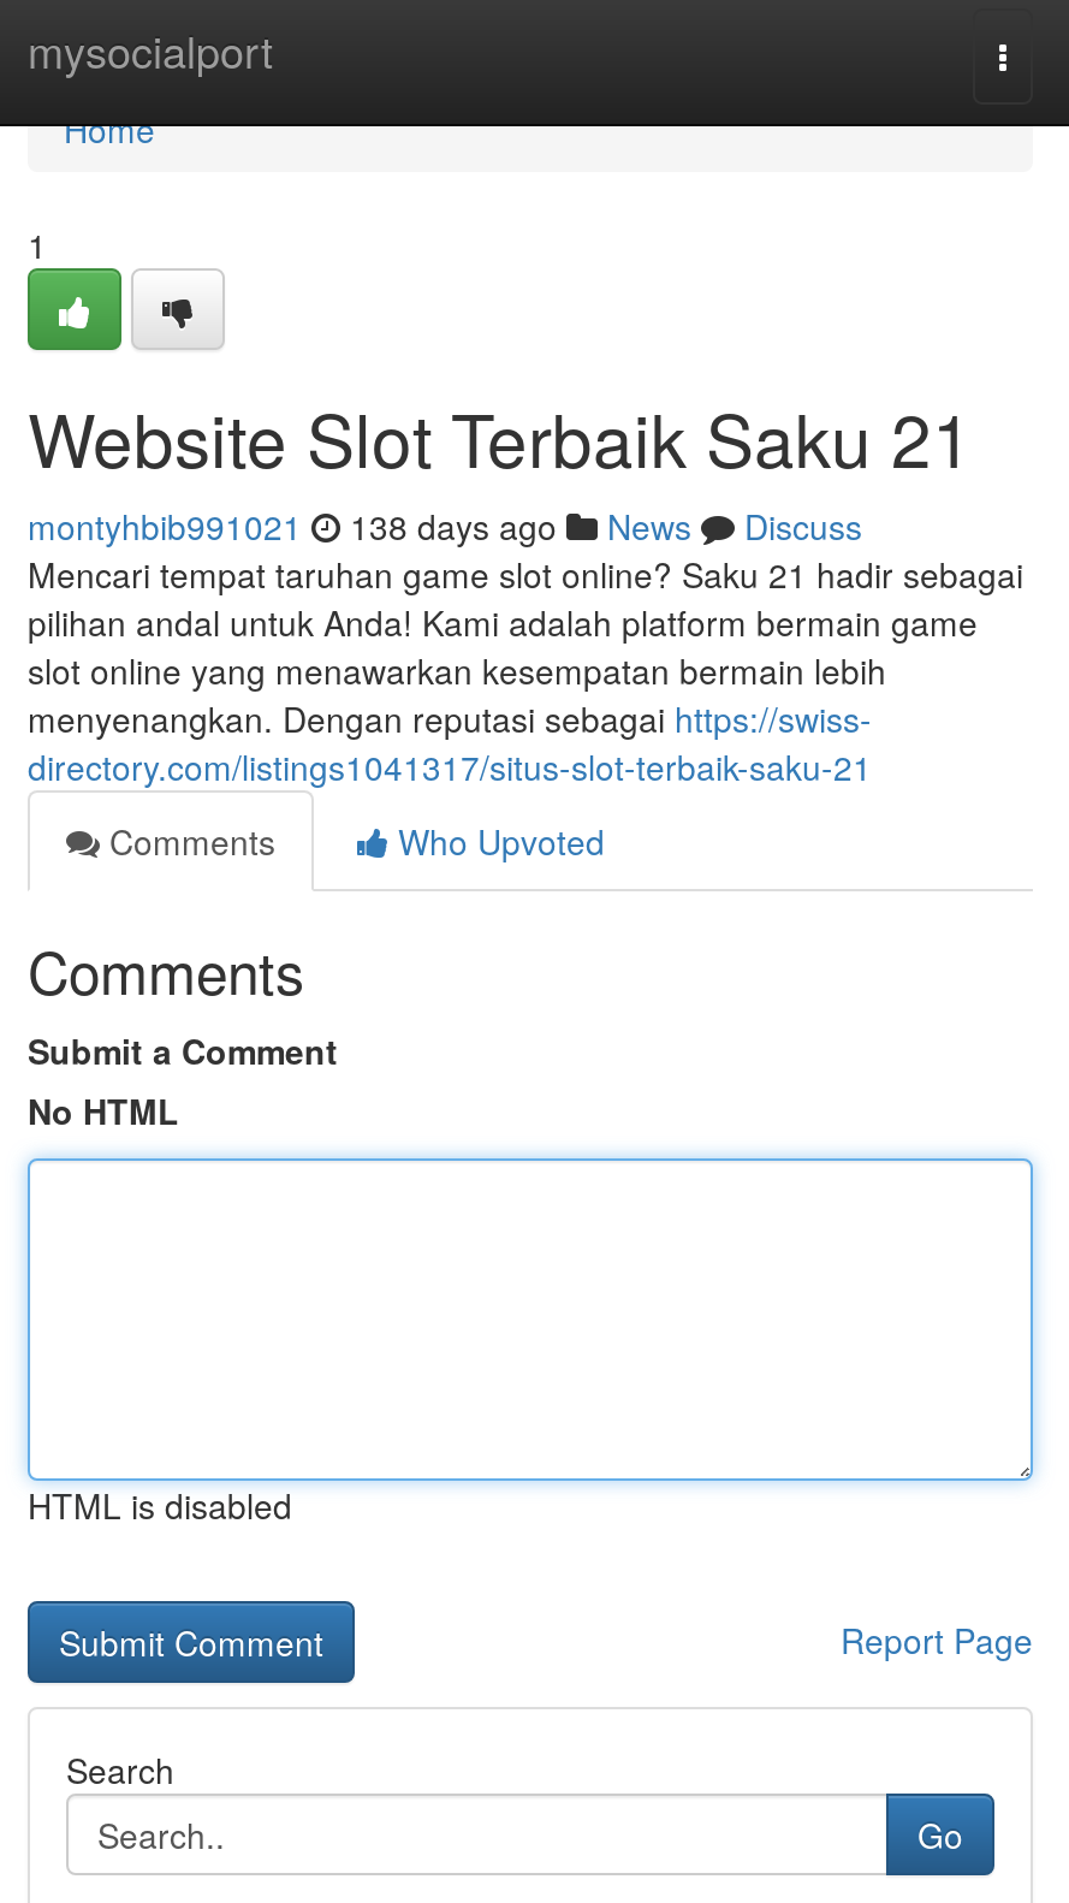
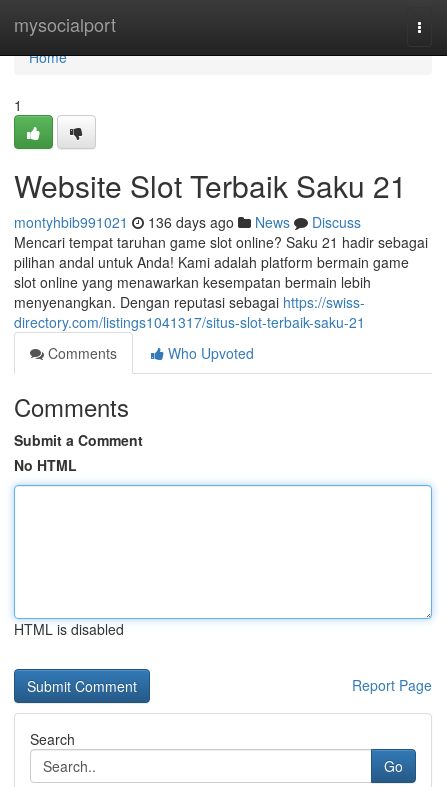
[28,502,862,550] montyhbib991021 138 days ago News Discuss -> [14,212,361,232] montyhbib991021 136 days ago News Discuss

